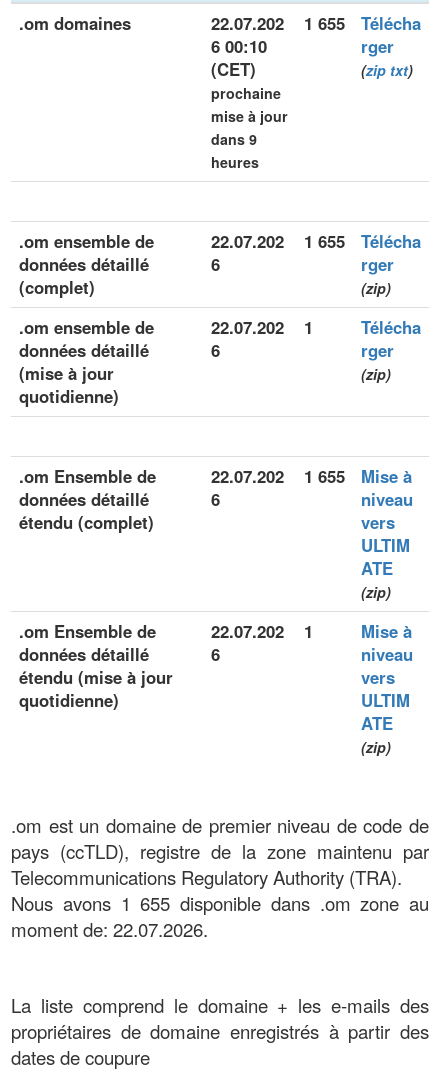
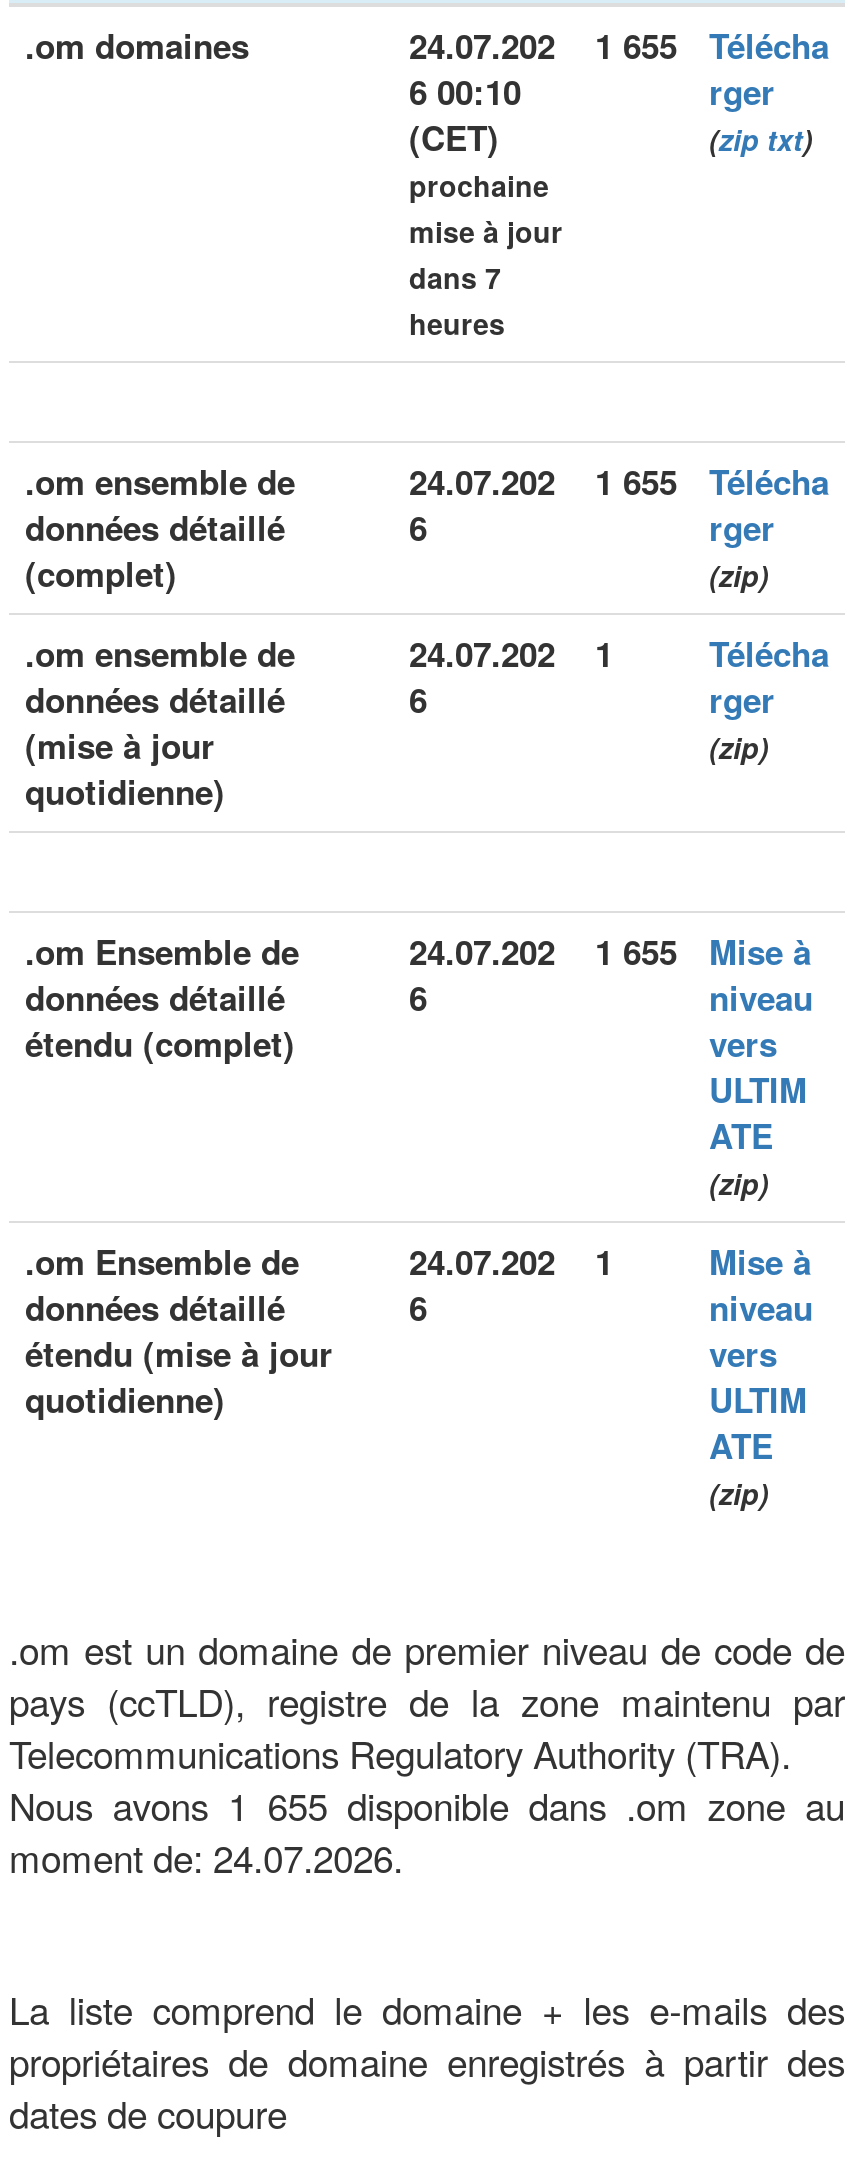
[211,11,421,35] 22.07.202 1 655 Télécha -> [409,21,829,69] 24.07.202 1 655 Télécha
[211,129,257,149] dans 9 -> [409,257,501,297] dans 7
[211,229,421,253] 22.07.202 1 655 Télécha -> [409,457,829,505] 24.07.202 1 655 Télécha
[211,315,421,339] 22.07.202 1 Télécha -> [409,629,829,677] 24.07.202 1 Télécha
[211,464,412,488] 22.07.202 1 655 Mise à -> [409,927,811,975] 24.07.202 1 655 Mise à
[211,619,412,643] 22.07.202 1 Mise à -> [409,1237,811,1285] 24.07.202 1 Mise à
[11,916,208,942] moment de: 22.07.2026. -> [9,1831,403,1883] moment de: 24.07.2026.

